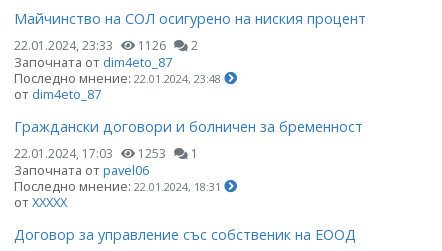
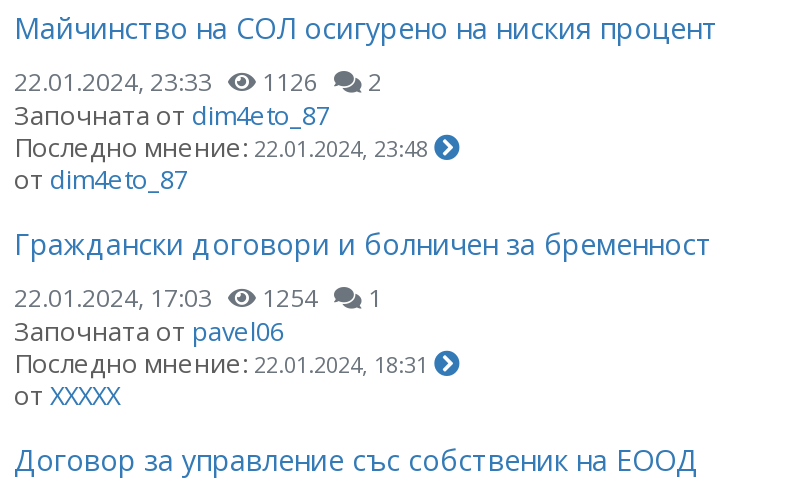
[14,145,198,162] 22.01.2024, 17:03 1253 1 -> [14,281,382,315] 22.01.2024, 17:03 1254 1

